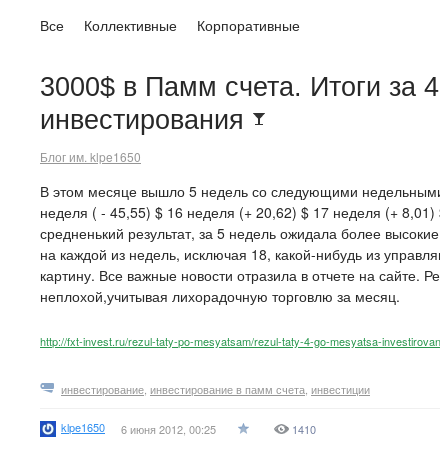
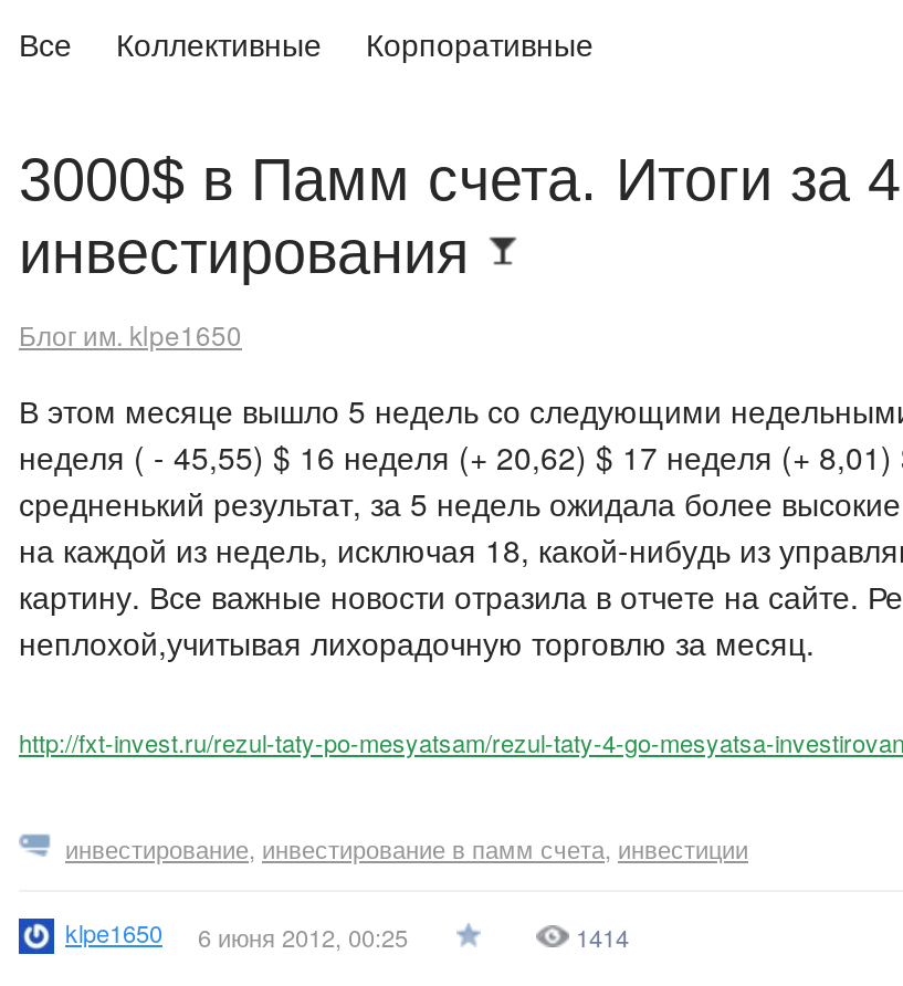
[292,421,316,437] 1410 -> [576,919,629,954] 1414

